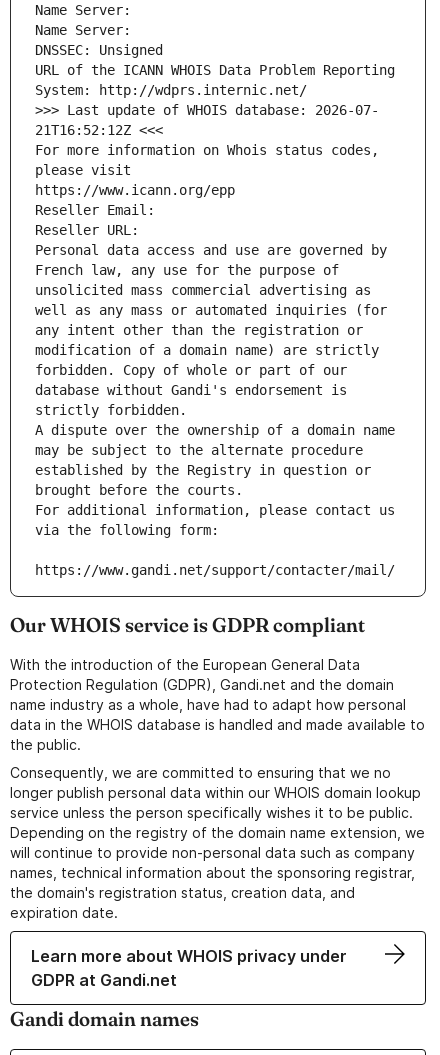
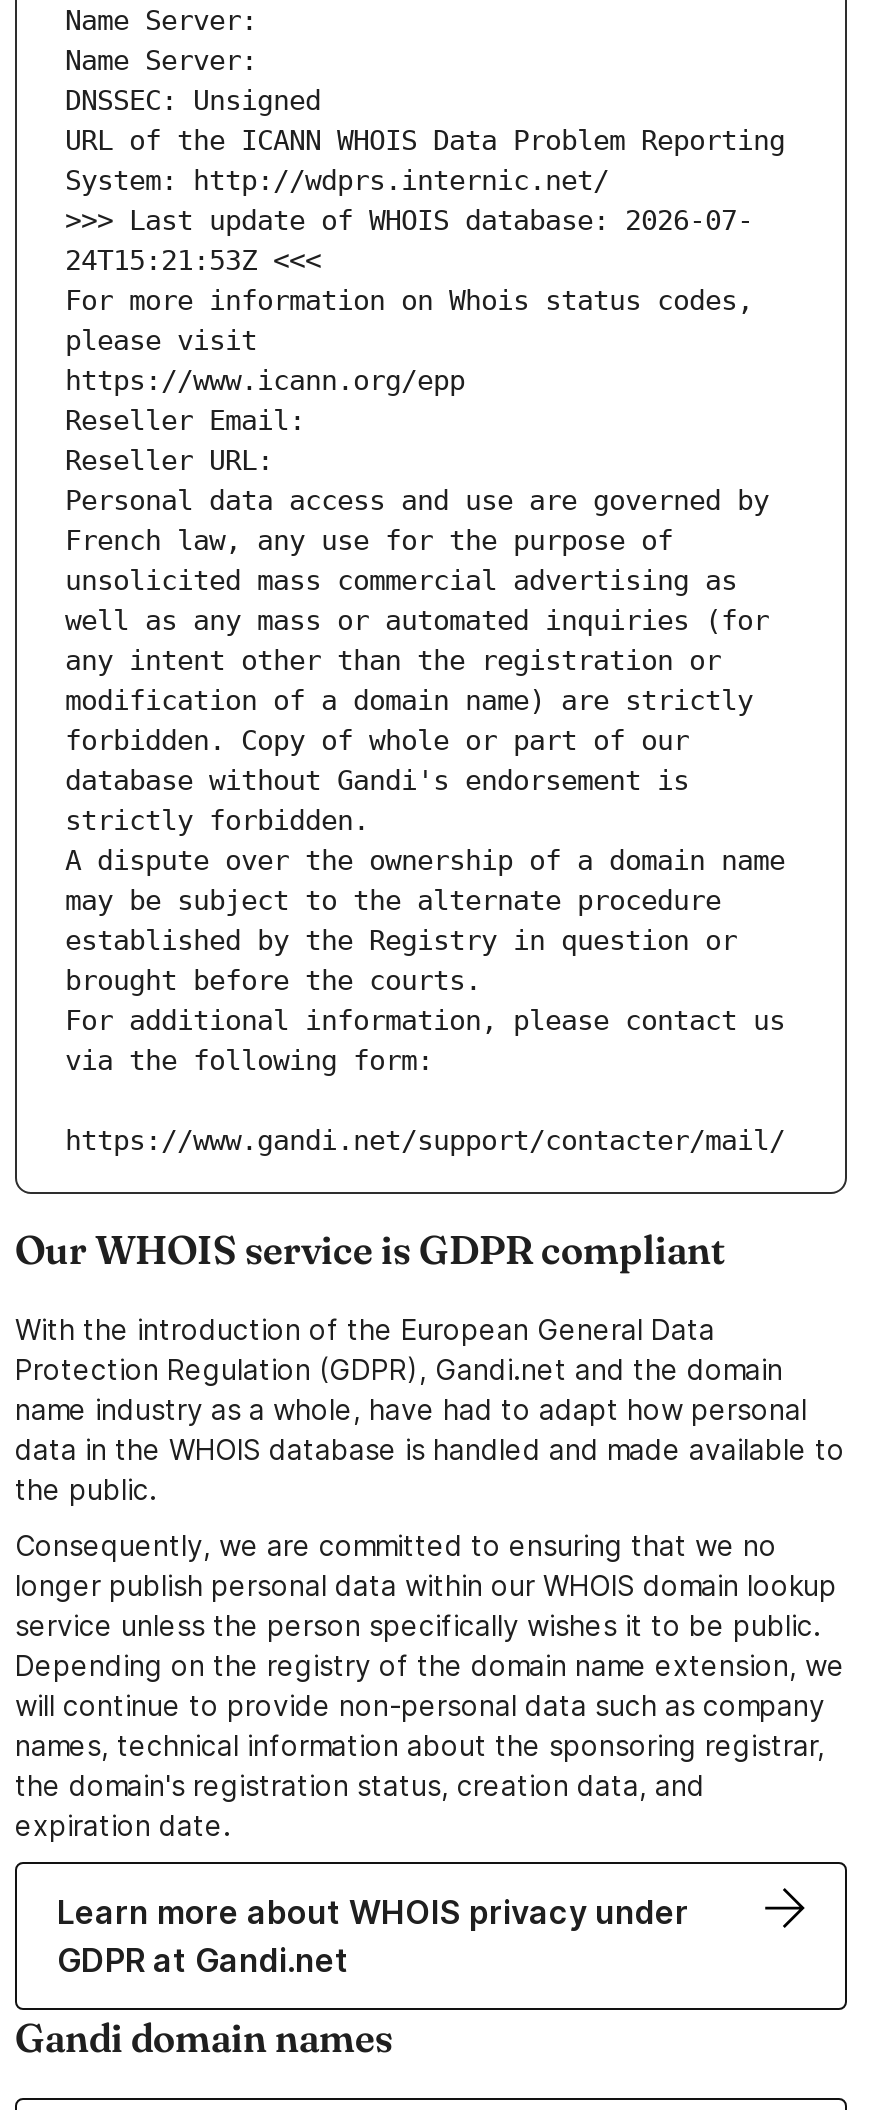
[35,122,163,138] 21T16:52:12Z <<< -> [65,245,321,277] 24T15:21:53Z <<<

